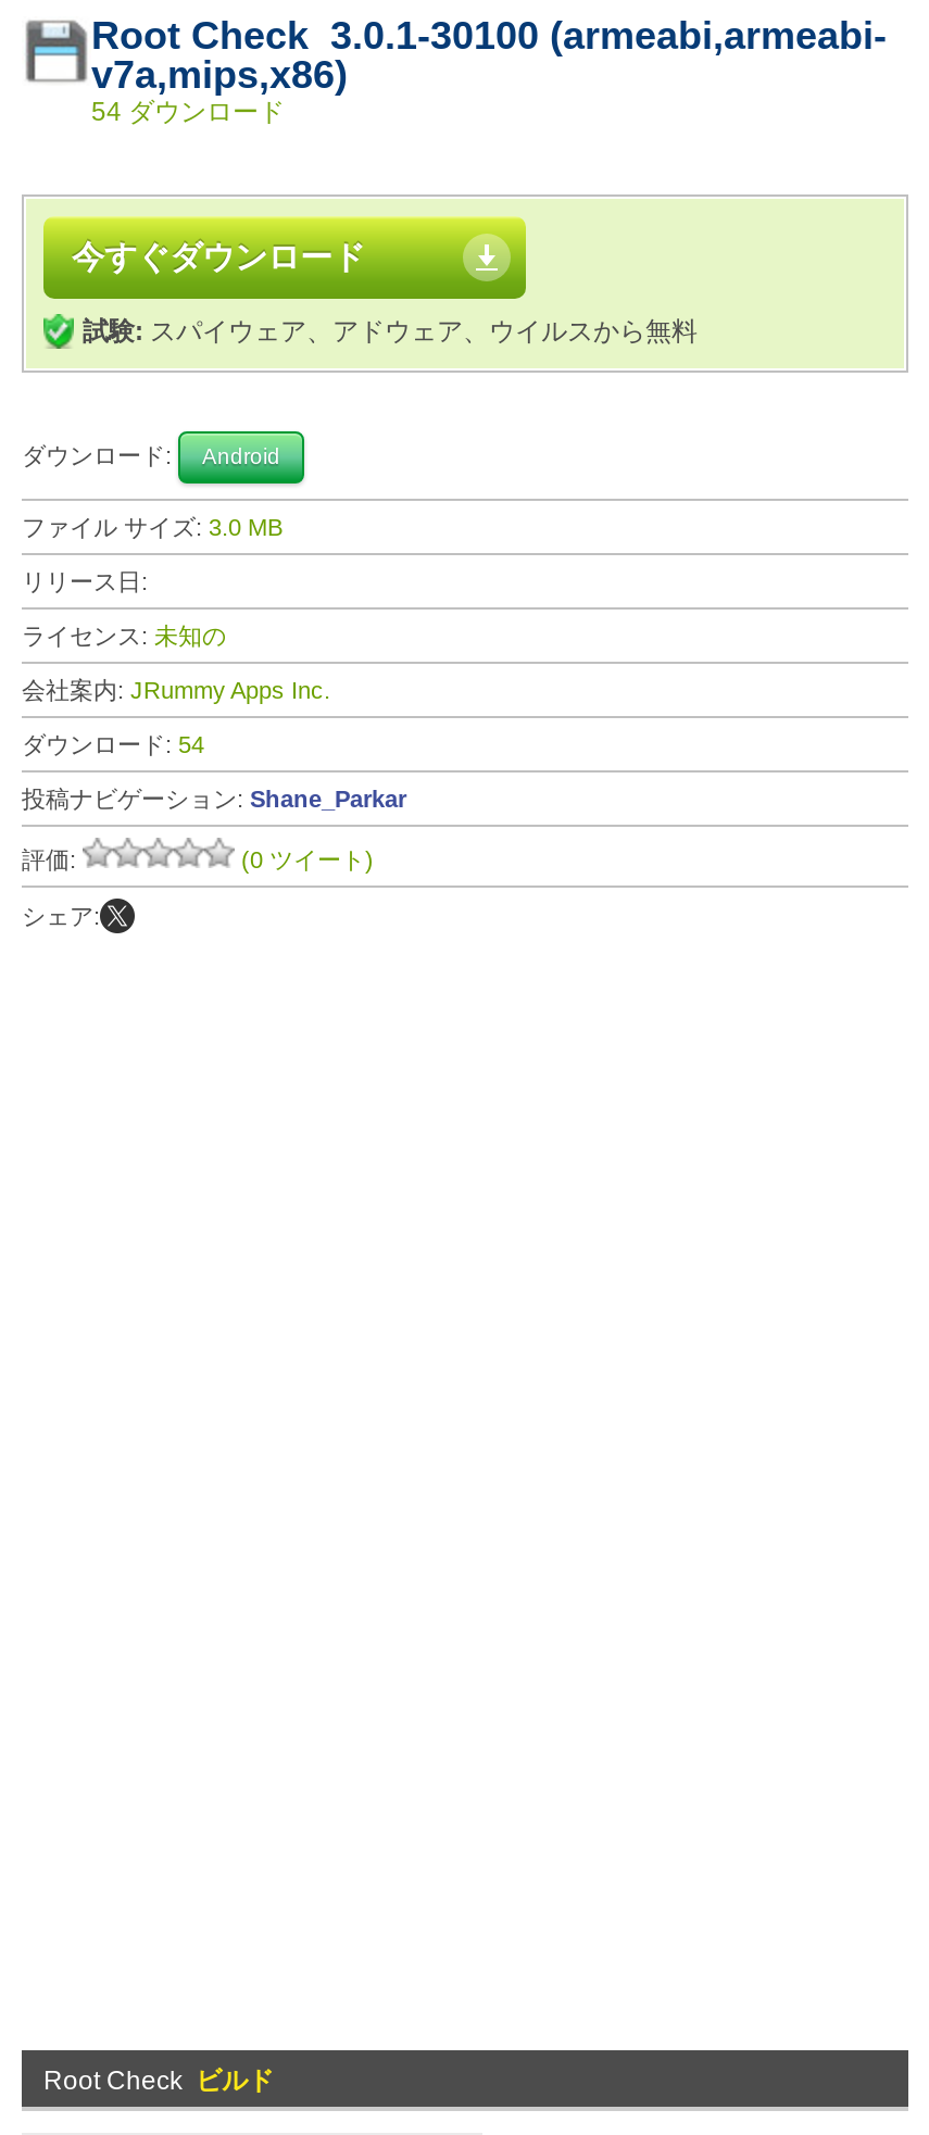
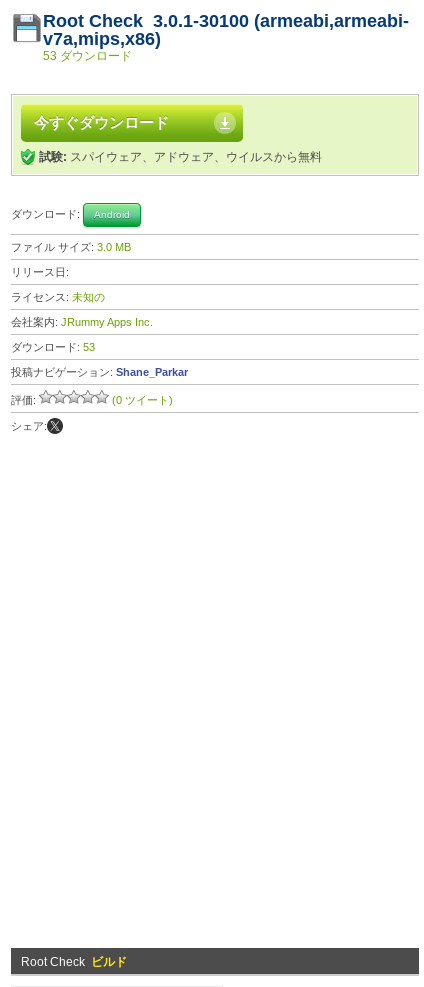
[91,97,285,127] 54 ダウンロード -> [43,49,132,63] 53 ダウンロード
[22,731,204,757] ダウンロード: 54 -> [11,341,95,353] ダウンロード: 53

